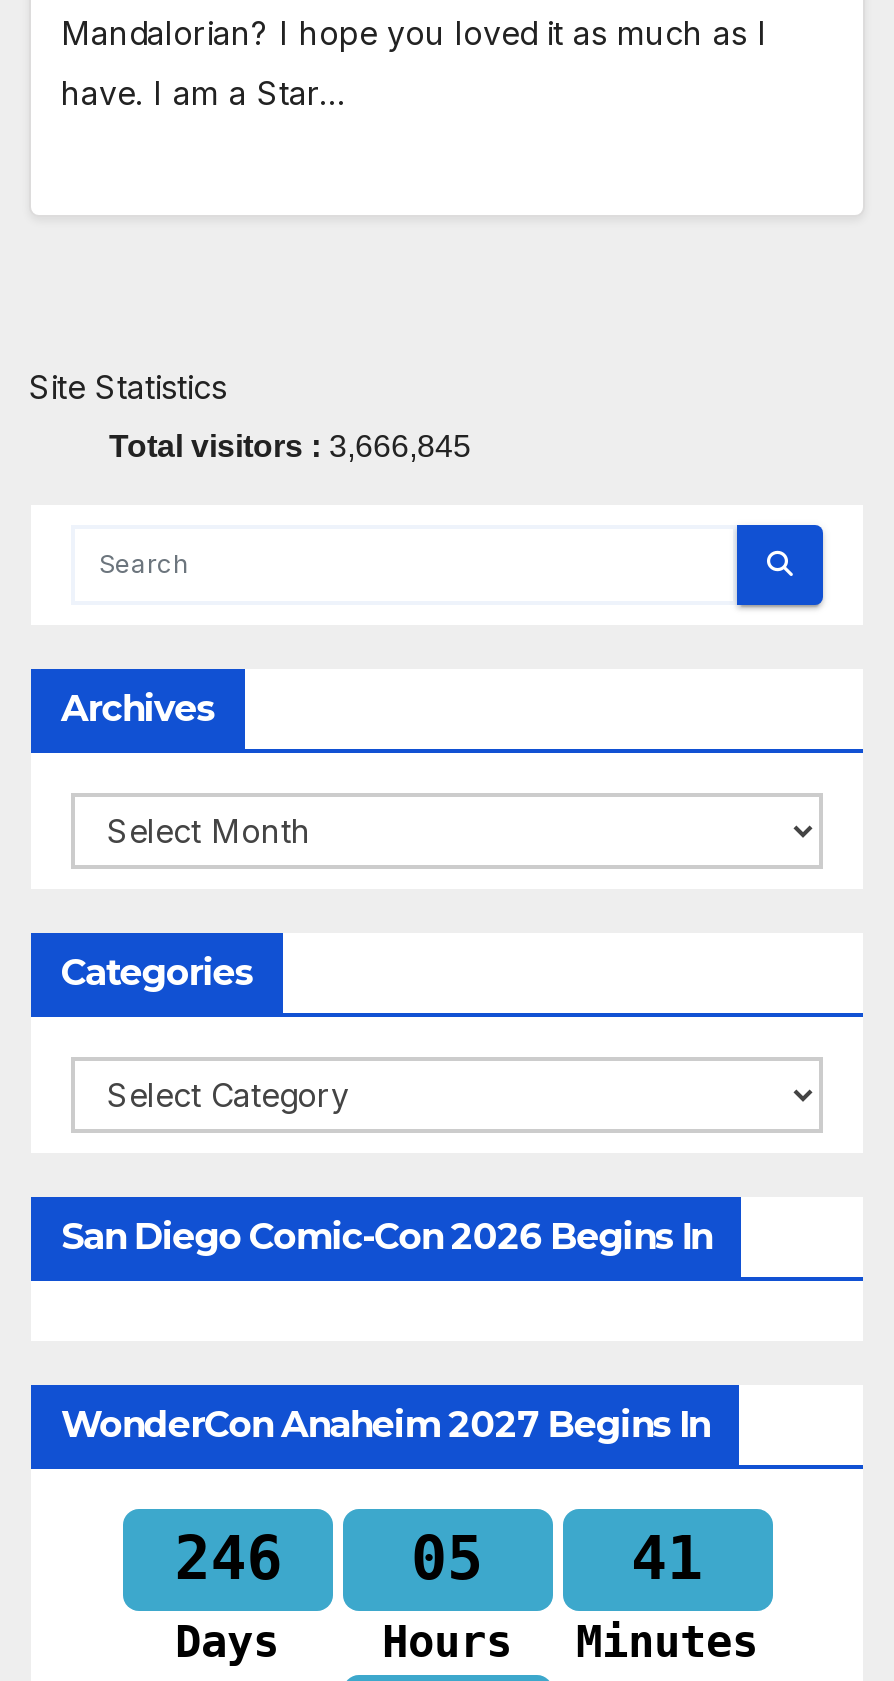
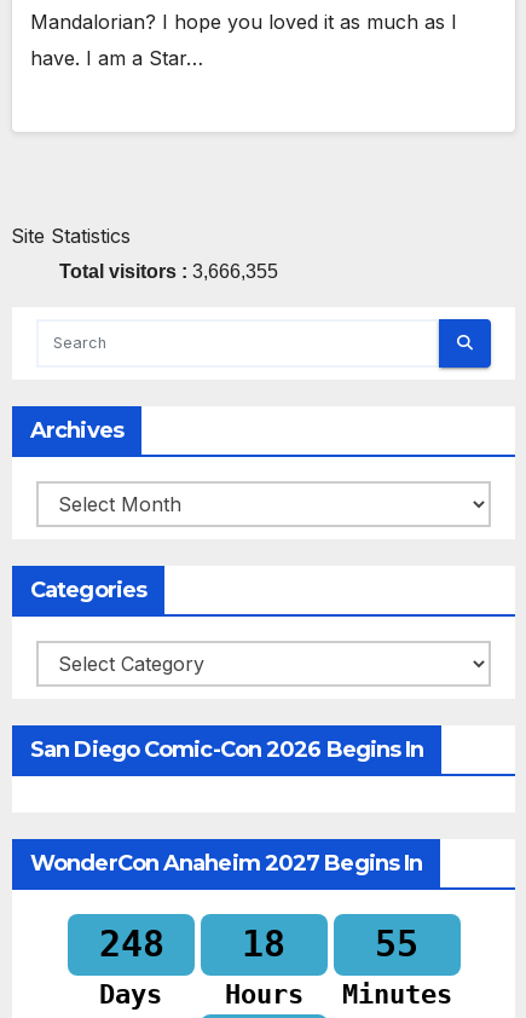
[109,429,471,463] Total visitors : 3,666,845 -> [59,261,278,281] Total visitors : 3,666,355
[175,1523,283,1593] 246 -> [99,922,164,965] 248
[411,1523,483,1593] 05 -> [242,922,285,965] 18
[631,1523,703,1593] 41 -> [375,922,418,965] 55

